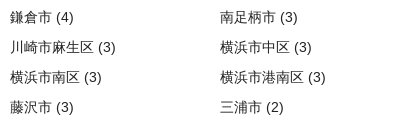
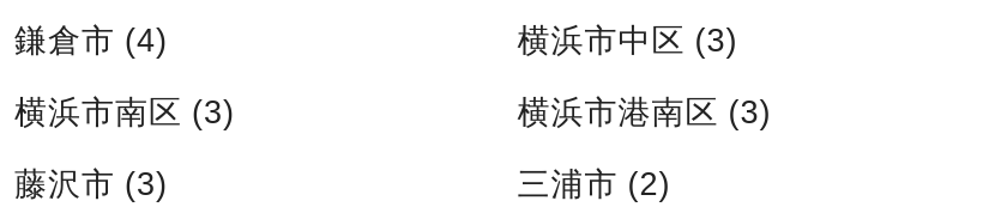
[10,10,298,55] 南足柄市 (3) | 川崎市麻生区 (3) -> none

